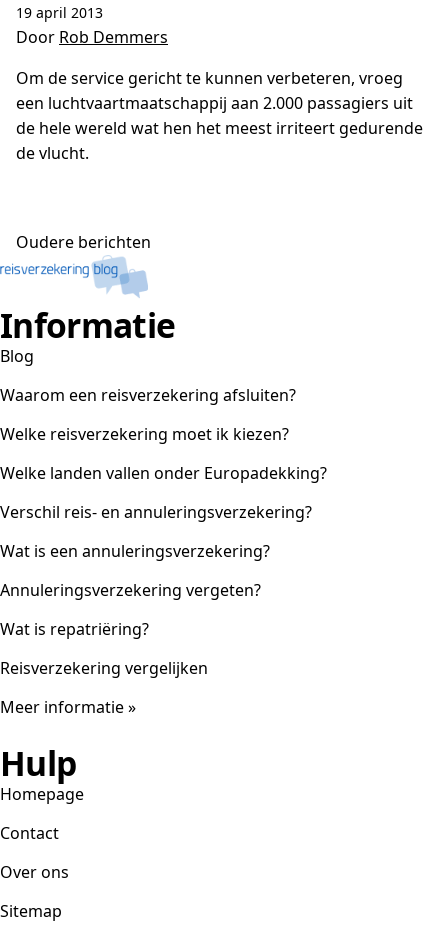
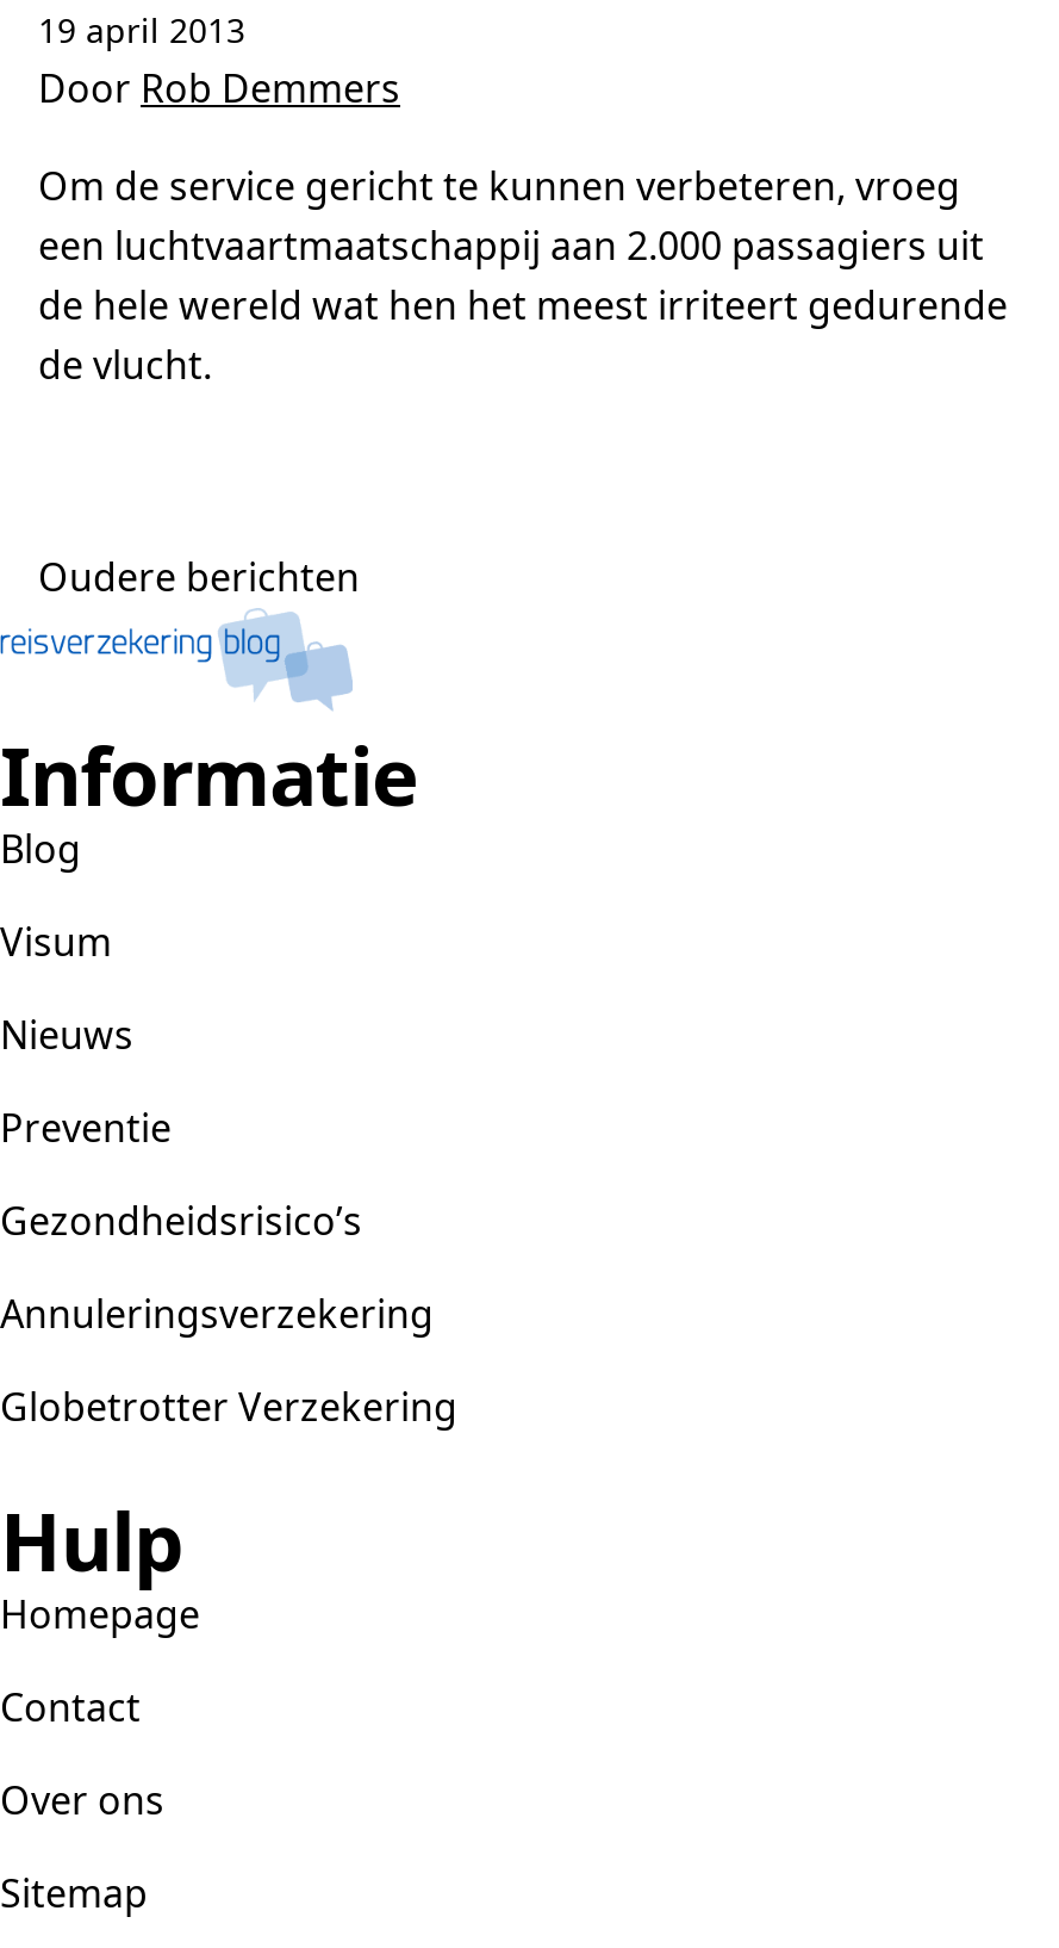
[0,384,327,718] Waarom een reisverzekering afsluiten? | Welke reisverzekering moet ik kiezen? | Welke landen vallen onder Europadekking? | Verschil reis- en annuleringsverzekering? | Wat is een annuleringsverzekering? | Annuleringsverzekering vergeten? | Wat is repatriëring? | Reisverzekering vergelijken | Meer informatie » -> [0,916,457,1433] Visum | Nieuws | Preventie | Gezondheidsrisico’s | Annuleringsverzekering | Globetrotter Verzekering

